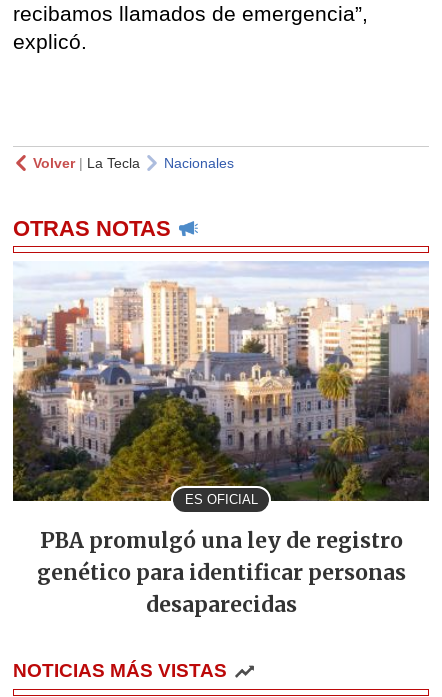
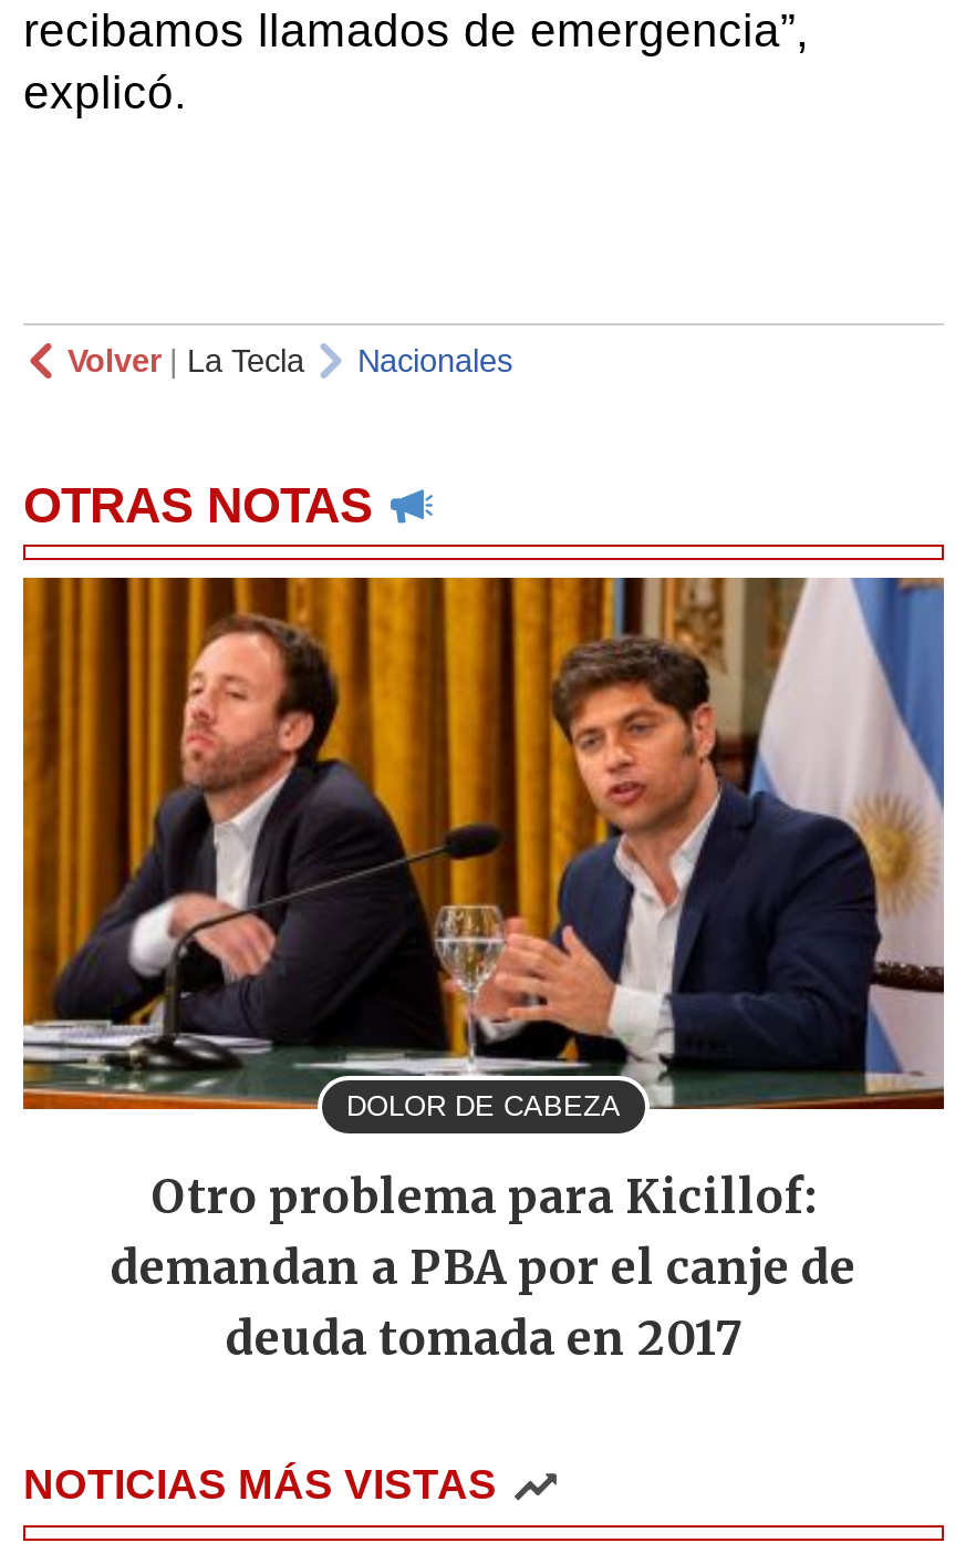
[12,261,430,507] [image] | ES OFICIAL -> [21,576,946,1123] [image] | DOLOR DE CABEZA
[36,528,405,618] PBA promulgó una ley de registro | genético para identificar personas | desaparecidas -> [111,1170,856,1369] Otro problema para Kicillof: | demandan a PBA por el canje de | deuda tomada en 2017

